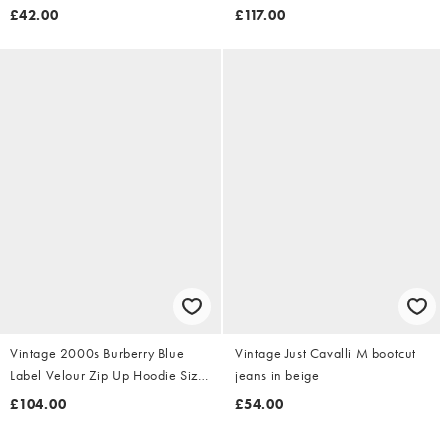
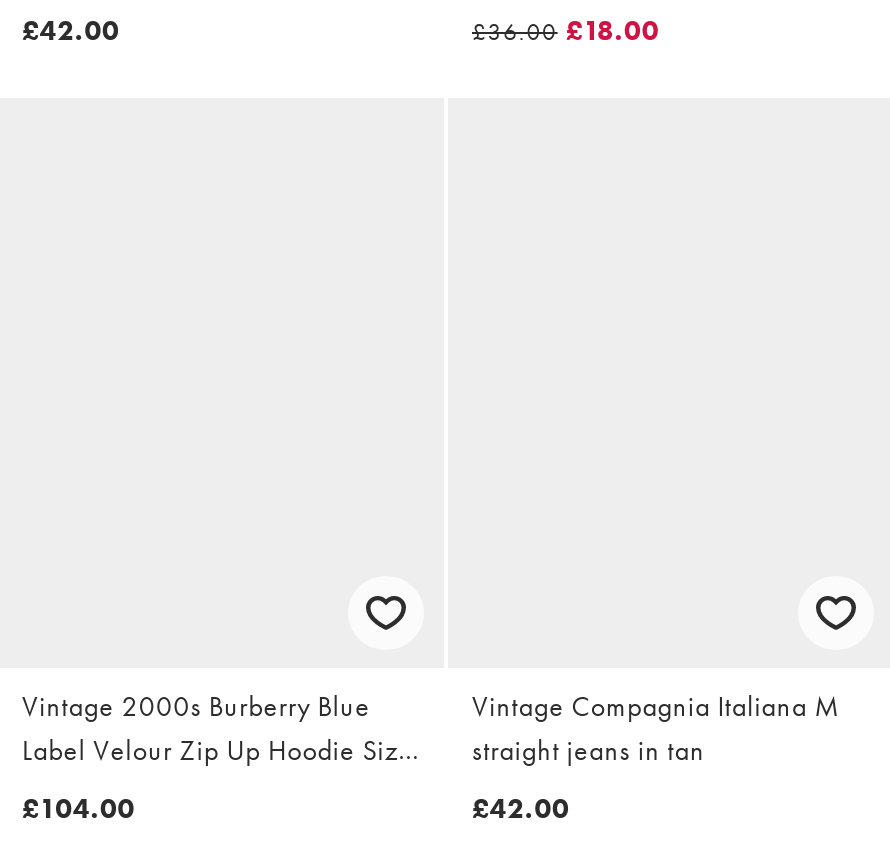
[235,6,286,24] £117.00 -> [472,12,659,48] £36.00 £18.00
[235,343,416,383] Vintage Just Cavalli M bootcut | jeans in beige -> [472,687,840,767] Vintage Compagnia Italiana M | straight jeans in tan
[235,394,284,412] £54.00 -> [472,789,570,825] £42.00

